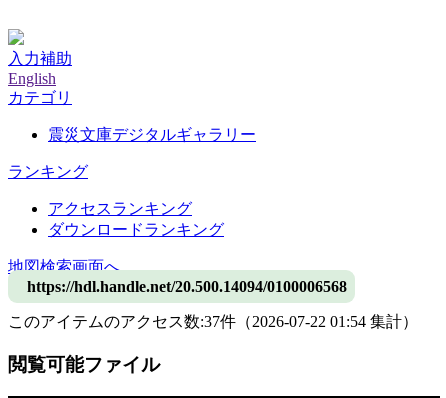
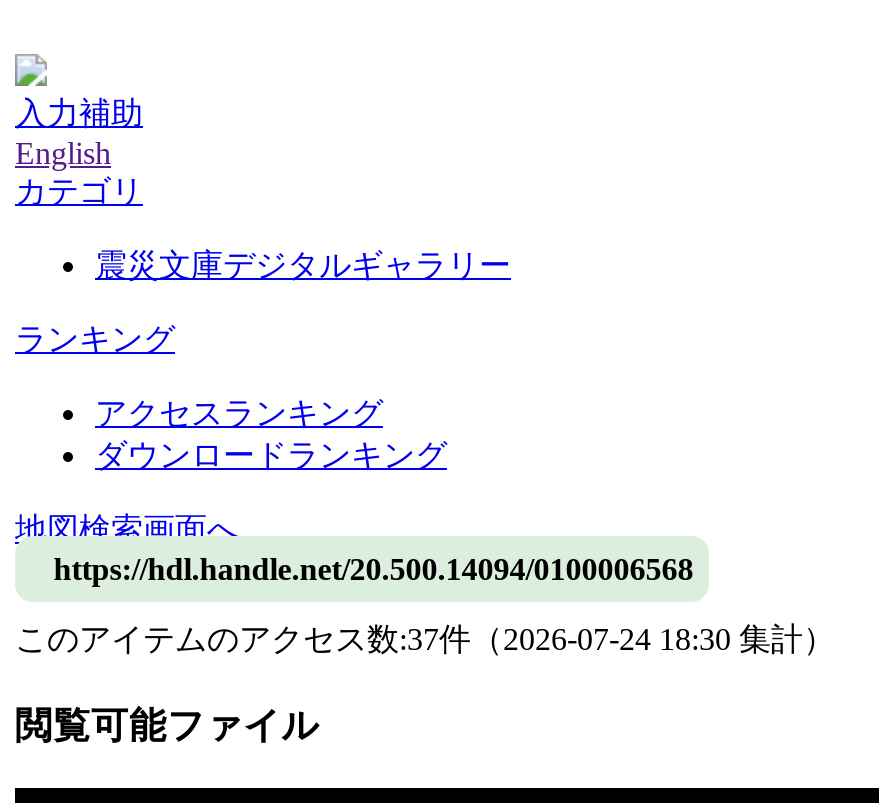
[8,313,418,330] このアイテムのアクセス数:37件（2026-07-22 01:54 集計） -> [15,622,835,656] このアイテムのアクセス数:37件（2026-07-24 18:30 集計）

